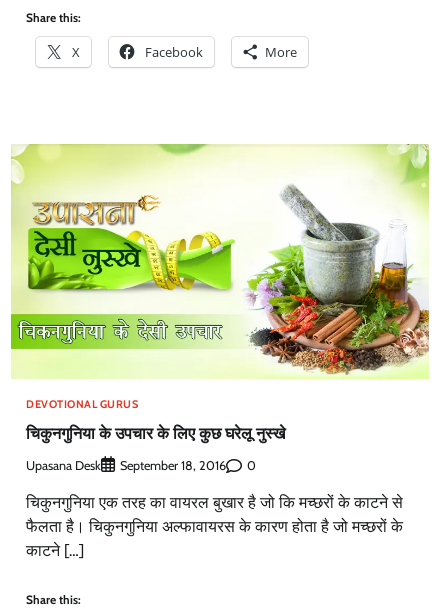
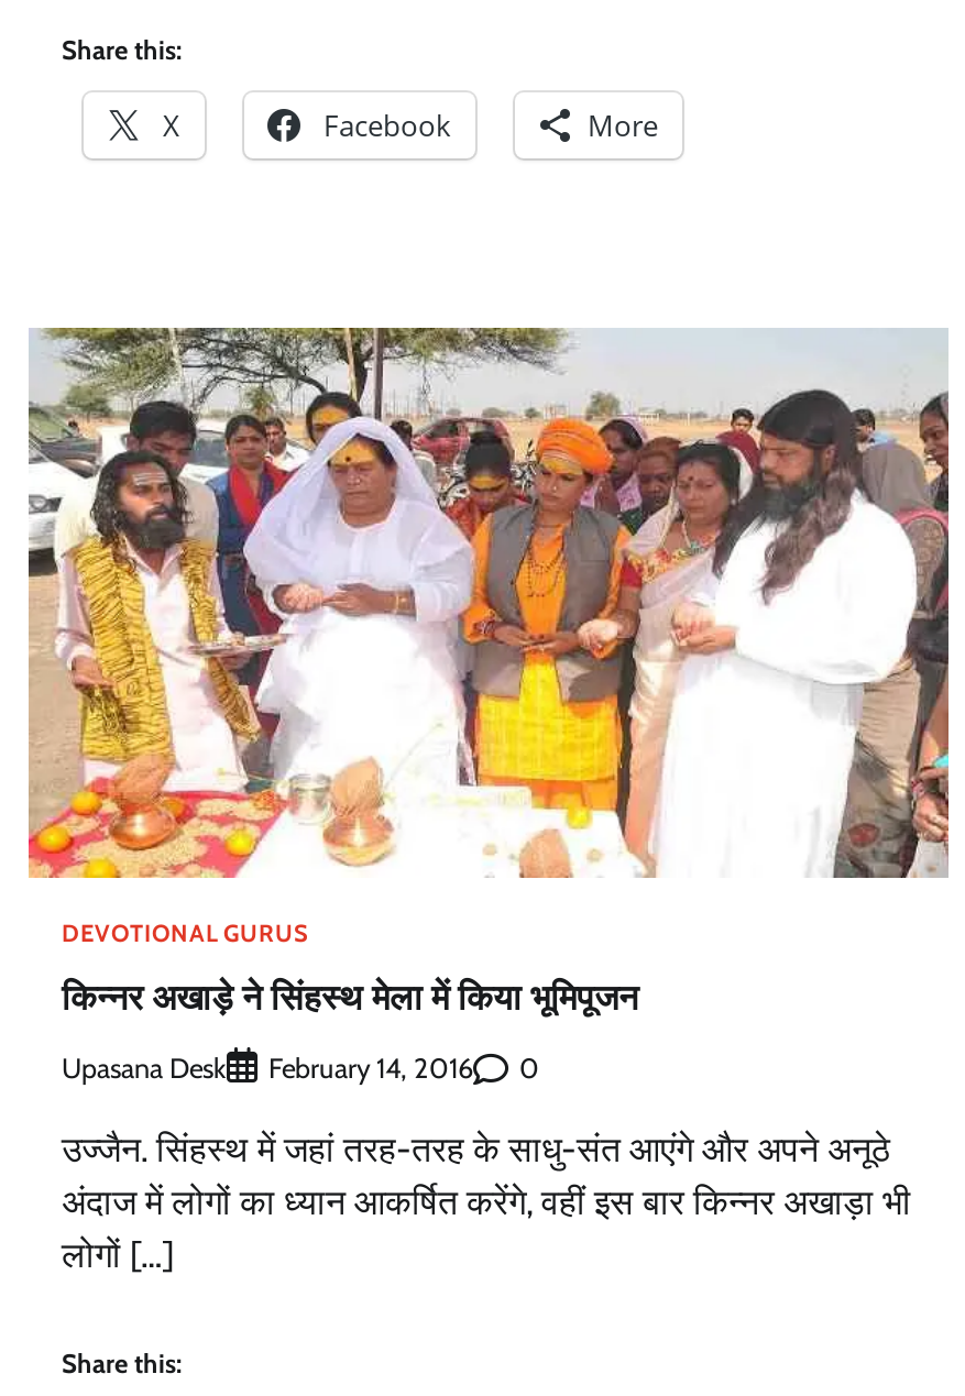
[10,144,430,379] [image] -> [26,325,951,879] [image]
[26,422,285,444] चिकुनगुनिया के उपचार के लिए कुछ घरेलू नुस्खे -> [62,972,638,1020] किन्नर अखाड़े ने सिंहस्थ मेला में किया भूमिपूजन
[120,458,226,473] September 18, 2016 -> [268,1052,473,1085] February 14, 2016
[26,493,403,560] चिकुनगुनिया एक तरह का वायरल बुखार है जो कि मच्छरों के काटने से | फैलता है। चिकुनगुनिया अल्फावायरस के कारण होता है जो मच्छरों के | काटने […] -> [62,1129,911,1277] उज्जैन. सिंहस्थ में जहां तरह-तरह के साधु-संत आएंगे और अपने अनूठे | अंदाज में लोगों का ध्यान आकर्षित करेंगे, वहीं इस बार किन्नर अखाड़ा भी | लोगों […]

